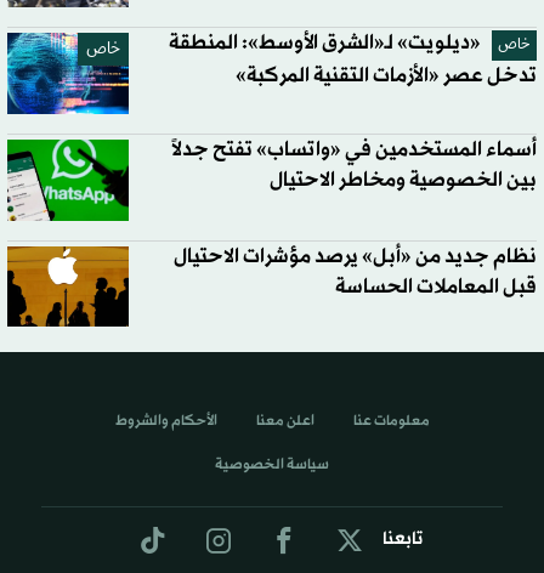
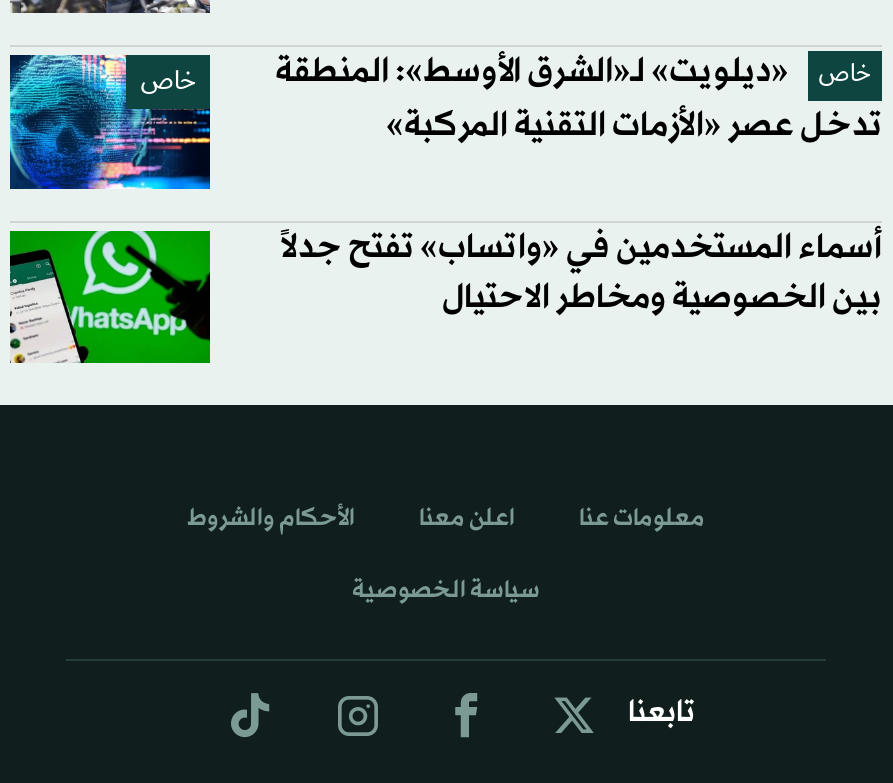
[6,242,537,328] [image] | نظام جديد من «أبل» يرصد مؤشرات الاحتيال | قبل المعاملات الحساسة -> none

